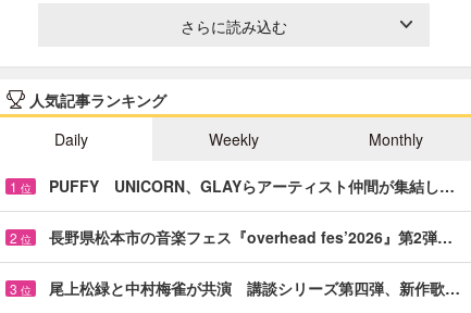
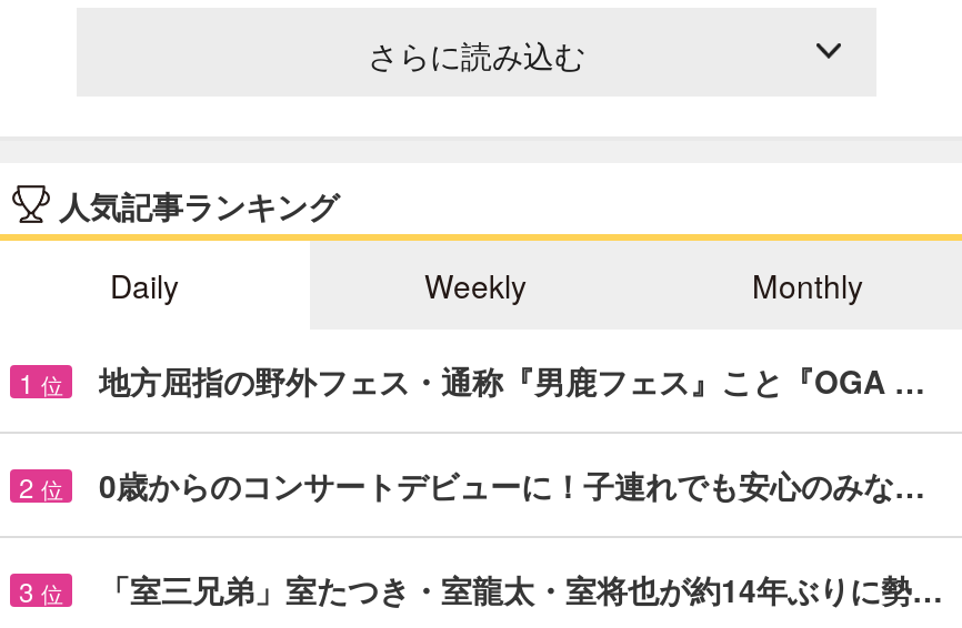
[49,175,455,196] PUFFY UNICORN、GLAYらアーティスト仲間が集結し… -> [99,358,925,402] 地方屈指の野外フェス・通称『男鹿フェス』こと『OGA …
[49,226,453,248] 長野県松本市の音楽フェス『overhead fes’2026』第2弾… -> [99,462,925,507] 0歳からのコンサートデビューに！子連れでも安心のみな…
[49,277,460,299] 尾上松緑と中村梅雀が共演 講談シリーズ第四弾、新作歌… -> [99,567,943,611] 「室三兄弟」室たつき・室龍太・室将也が約14年ぶりに勢…

